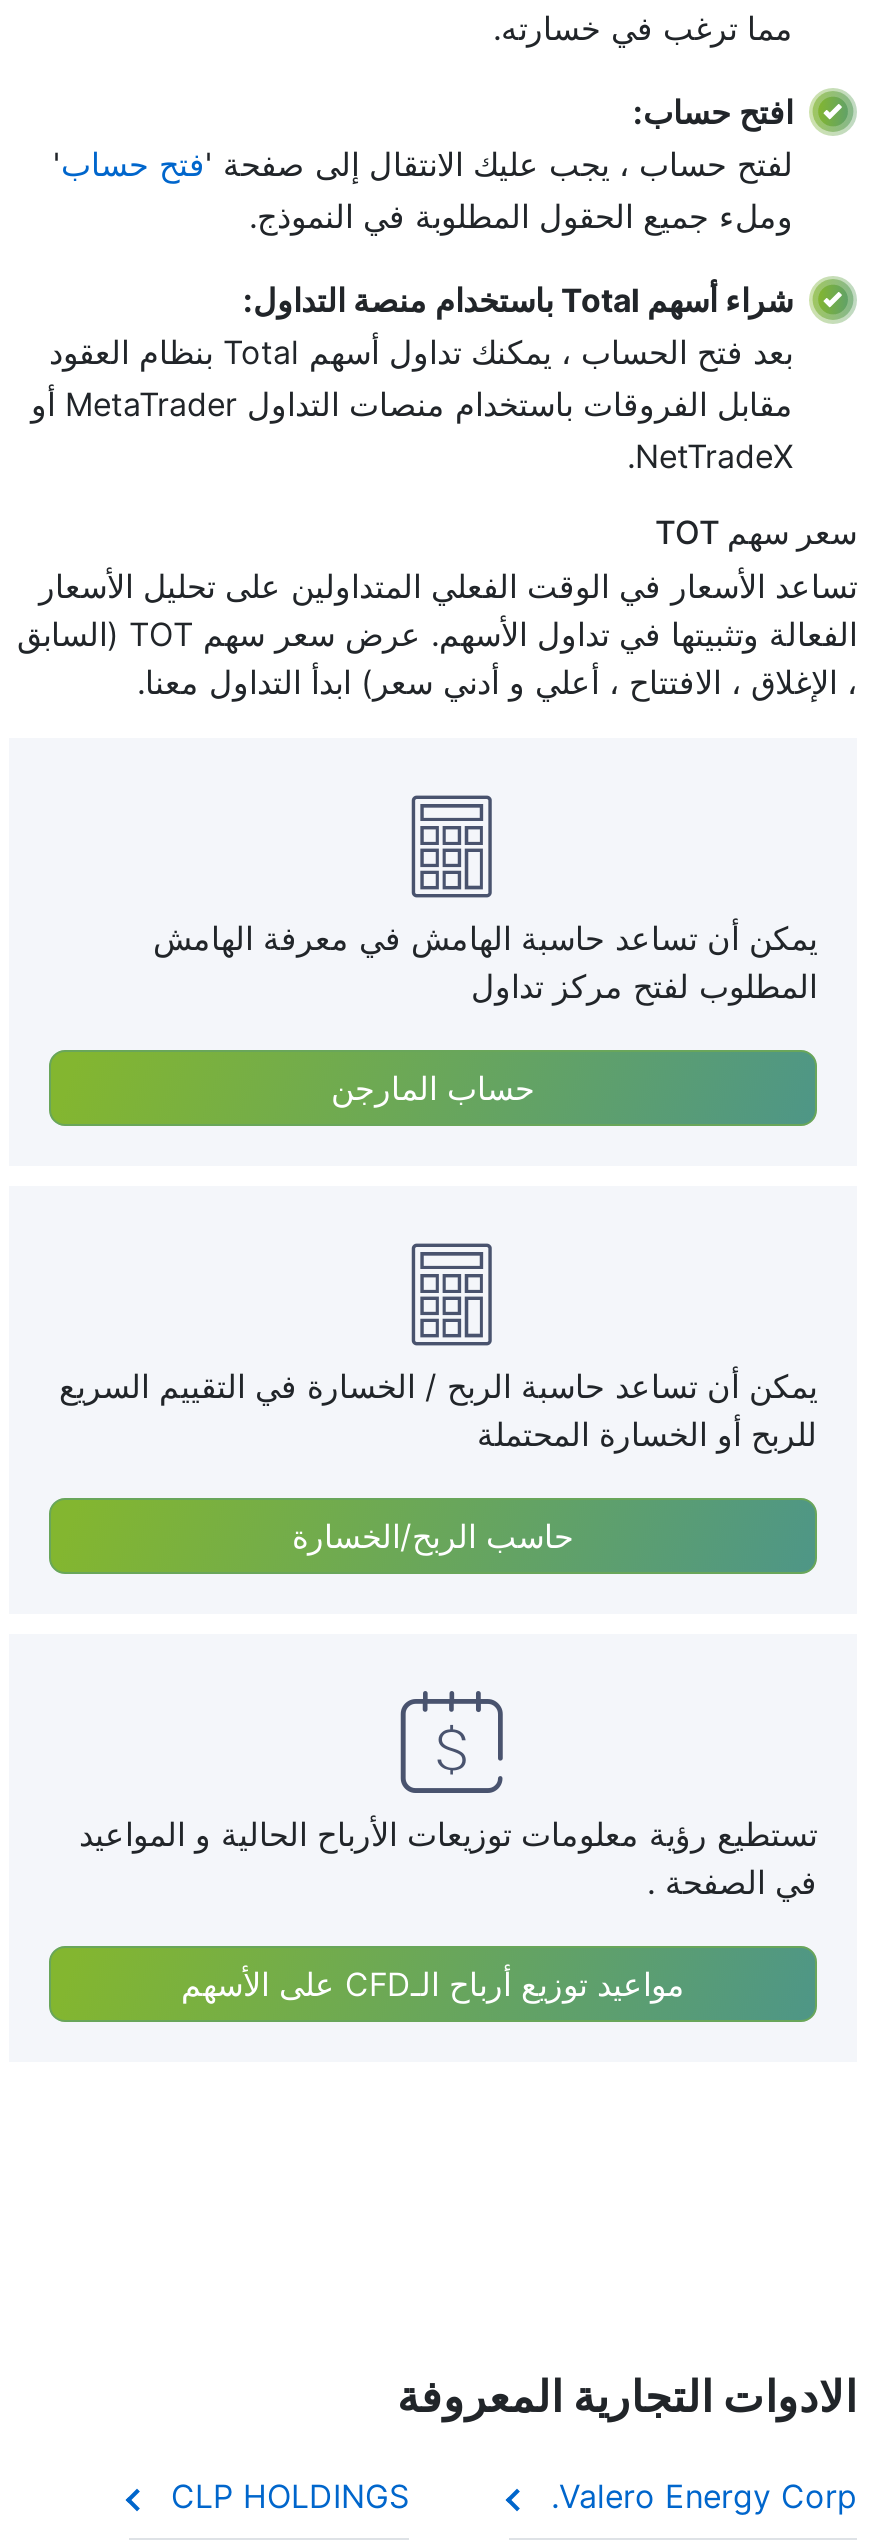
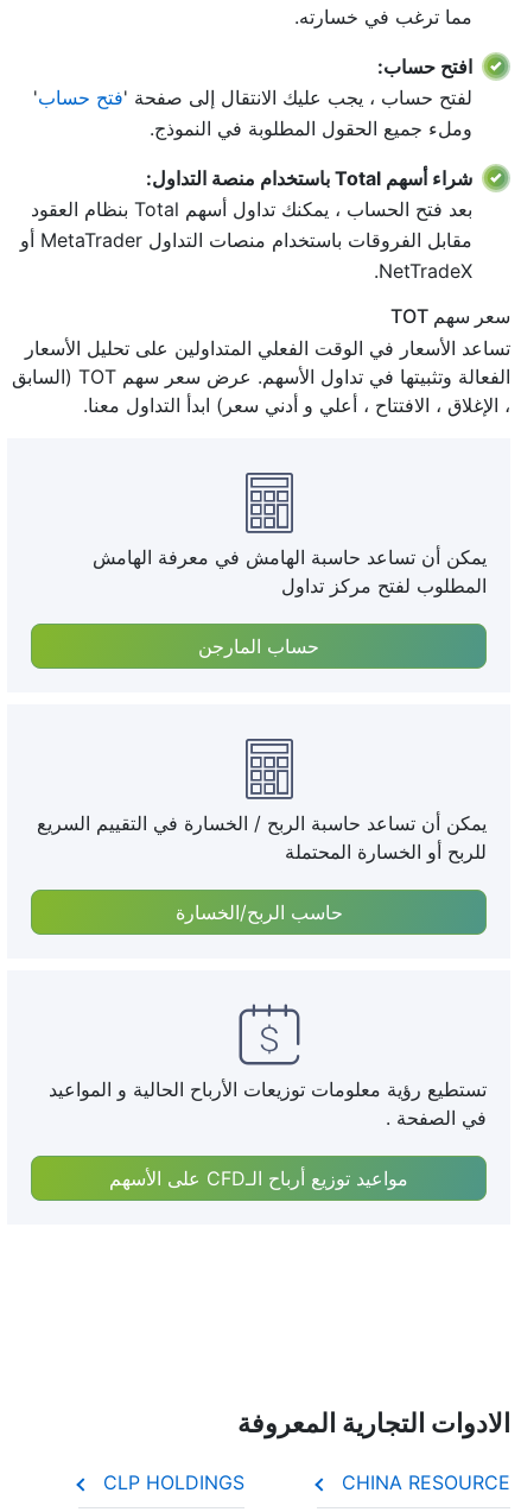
[559,2476,857,2516] Valero Energy Corp. -> [342,1470,510,1494] CHINA RESOURCE

